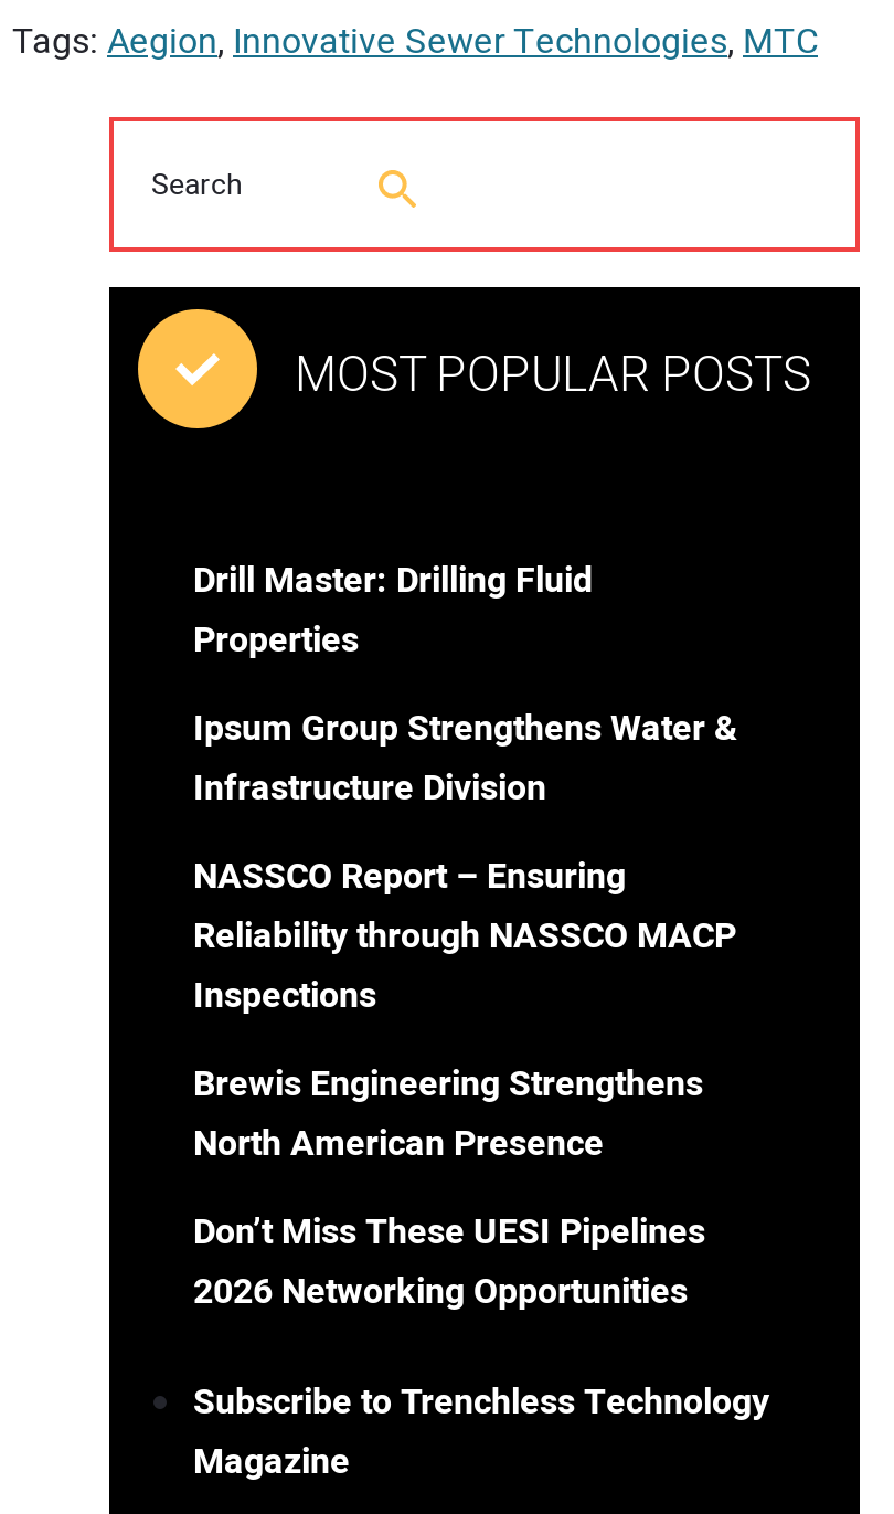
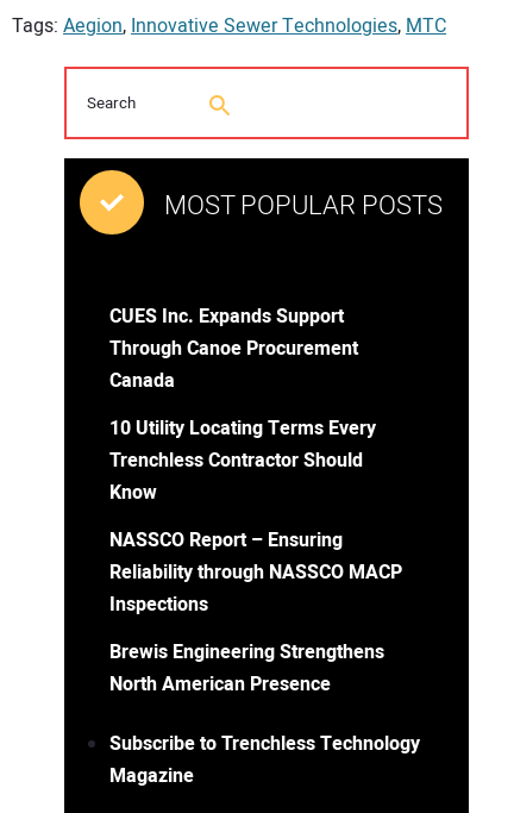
[193,555,593,668] Drill Master: Drilling Fluid | Properties -> [109,303,358,396] CUES Inc. Expands Support | Through Canoe Procurement | Canada
[193,703,738,816] Ipsum Group Strengthens Water & | Infrastructure Division -> [109,415,376,508] 10 Utility Locating Terms Every | Trenchless Contractor Should | Know
moved [193,851,736,1171] -> [109,527,402,699]: NASSCO Report – Ensuring | Reliability through NASSCO MACP | Inspections | Brewis Engineering Strengthens | North American Presence
[193,1207,705,1319] Don’t Miss These UESI Pipelines | 2026 Networking Opportunities -> none

